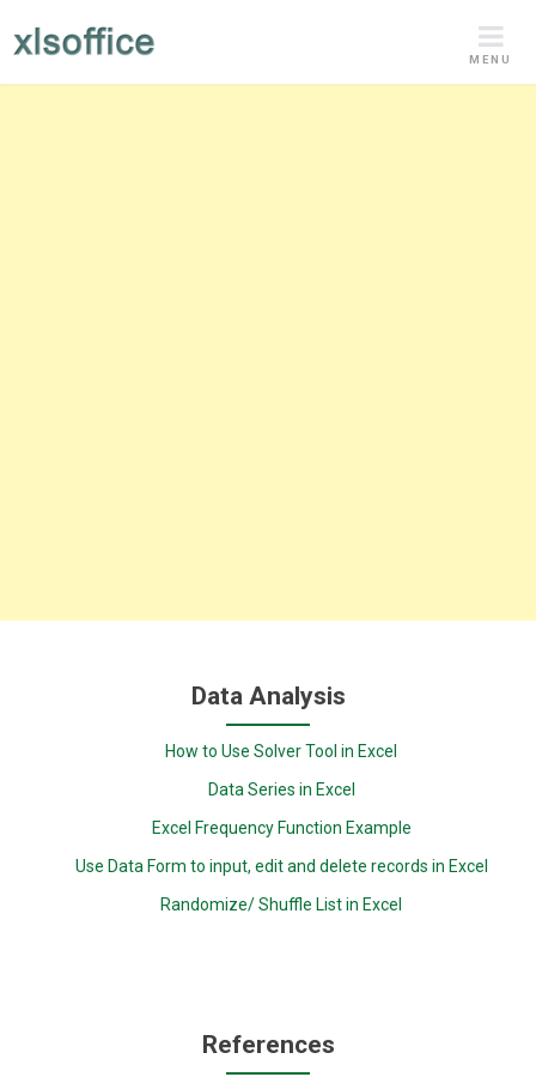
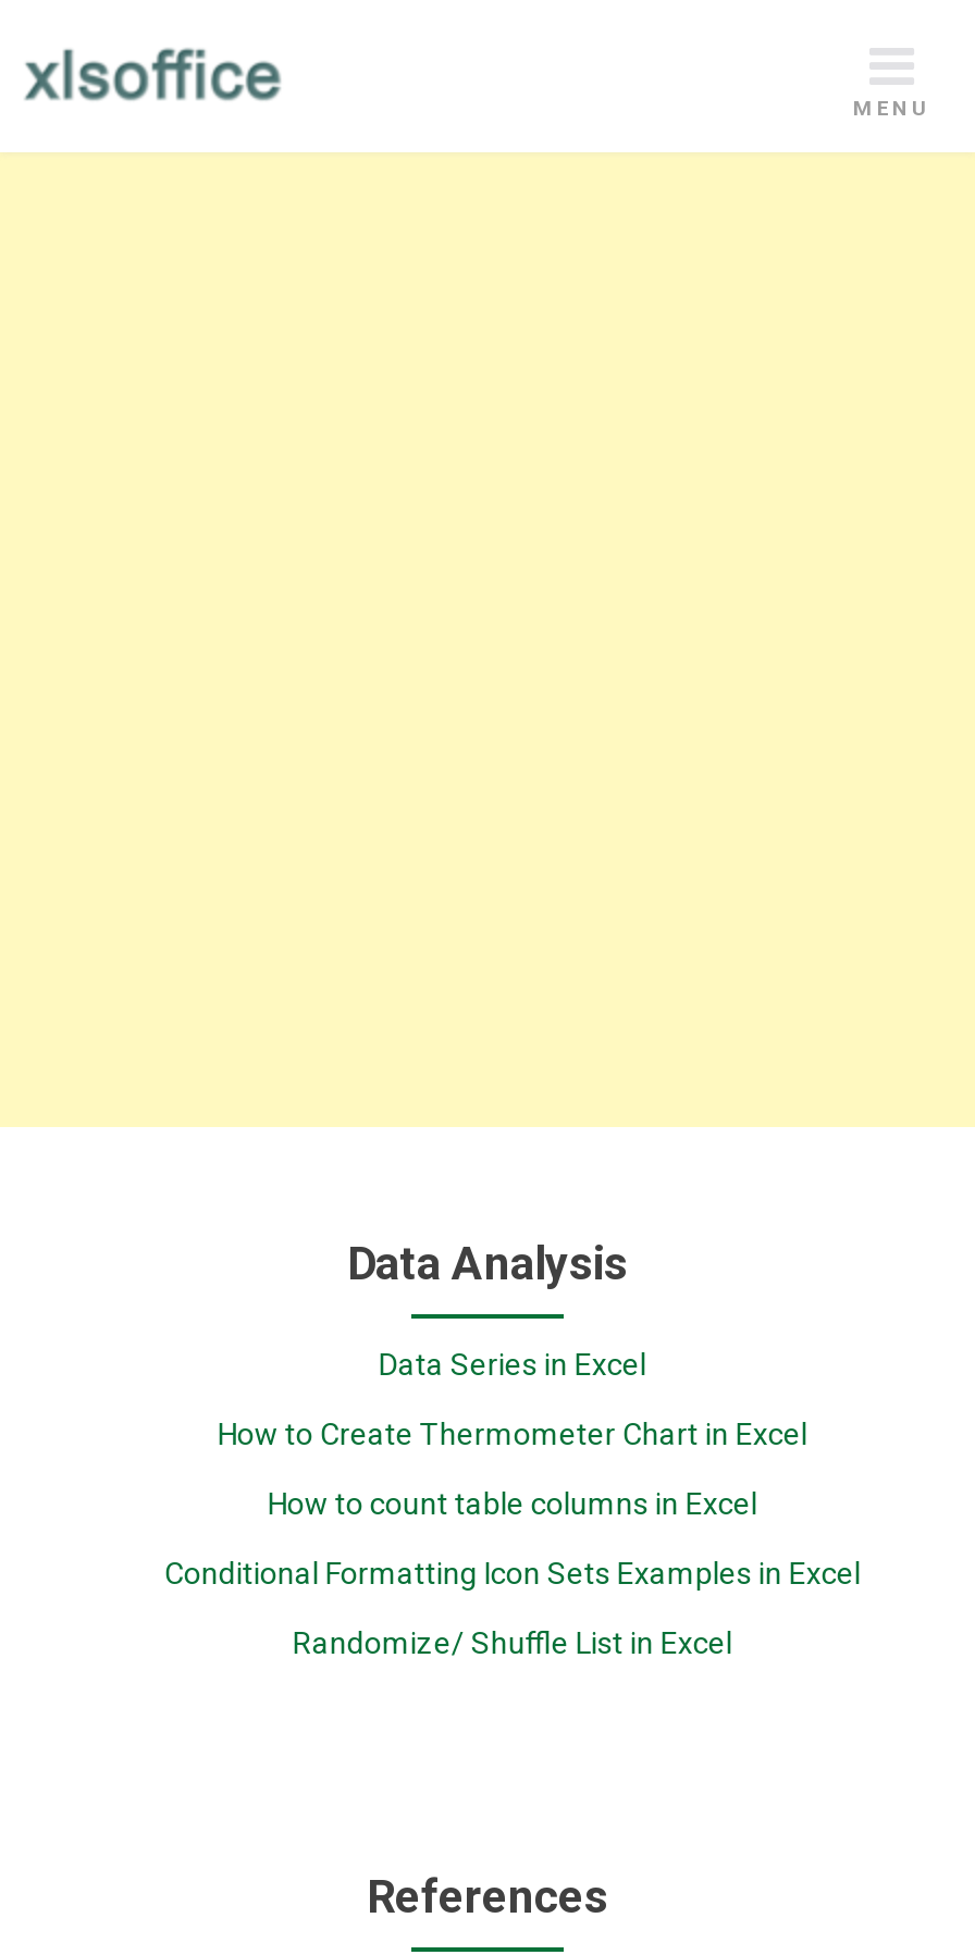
[165,742,398,761] How to Use Solver Tool in Excel -> none
moved [208,780,355,799] -> [378,1347,646,1382]: Data Series in Excel
[75,818,488,876] Excel Frequency Function Example | Use Data Form to input, edit and delete records in Excel -> [164,1416,860,1591] How to Create Thermometer Chart in Excel | How to count table columns in Excel | Conditional Formatting Icon Sets Examples in Excel

